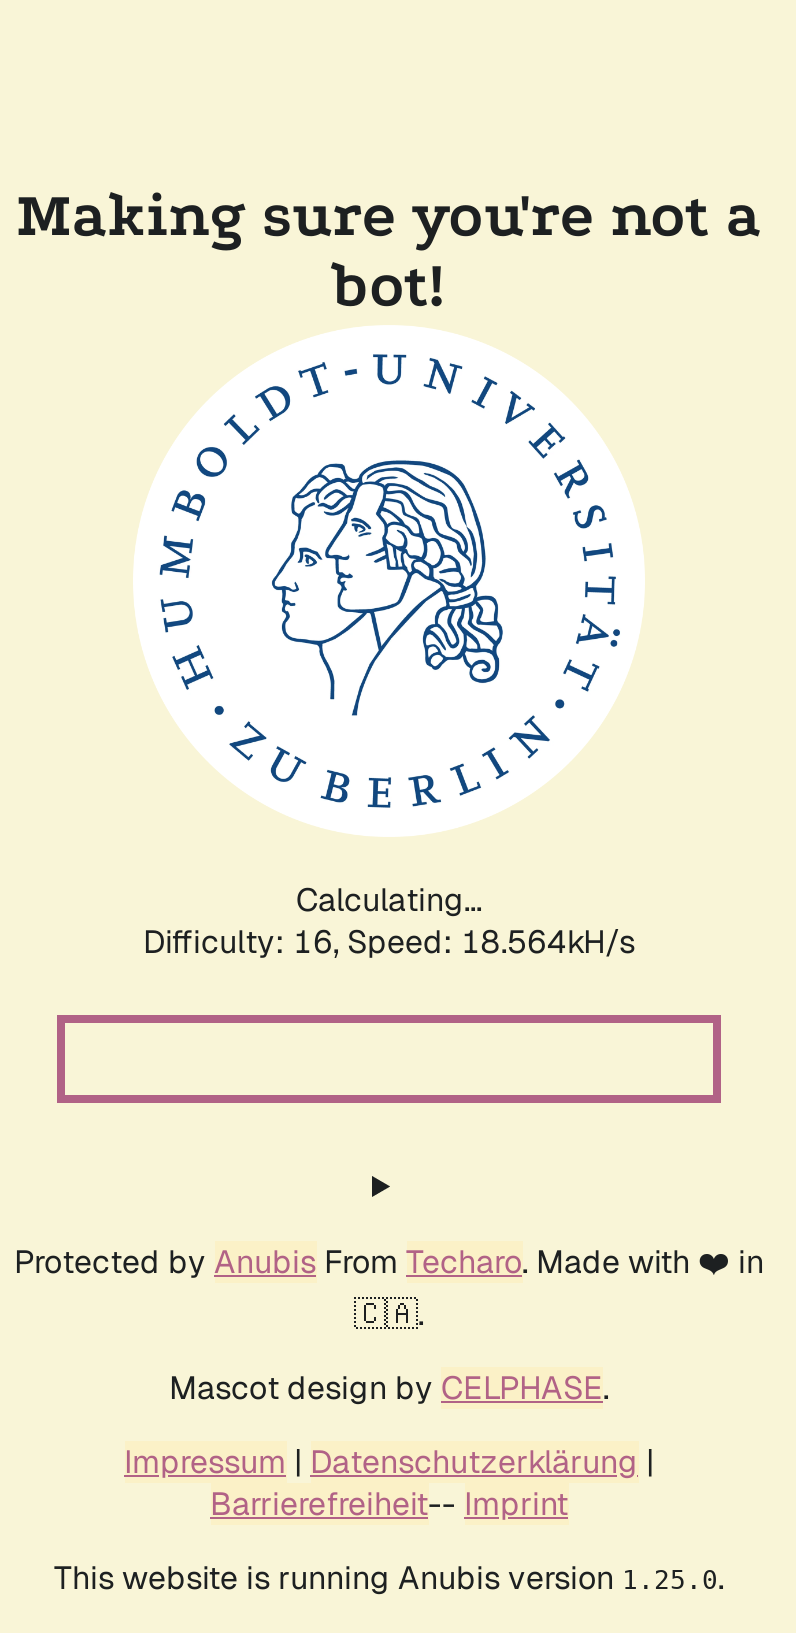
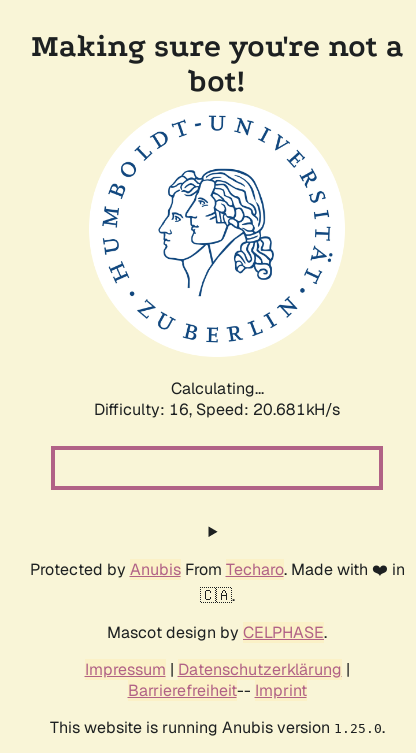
[143,921,635,963] Difficulty: 16, Speed: 18.564kH/s -> [94,399,340,420] Difficulty: 16, Speed: 20.681kH/s

